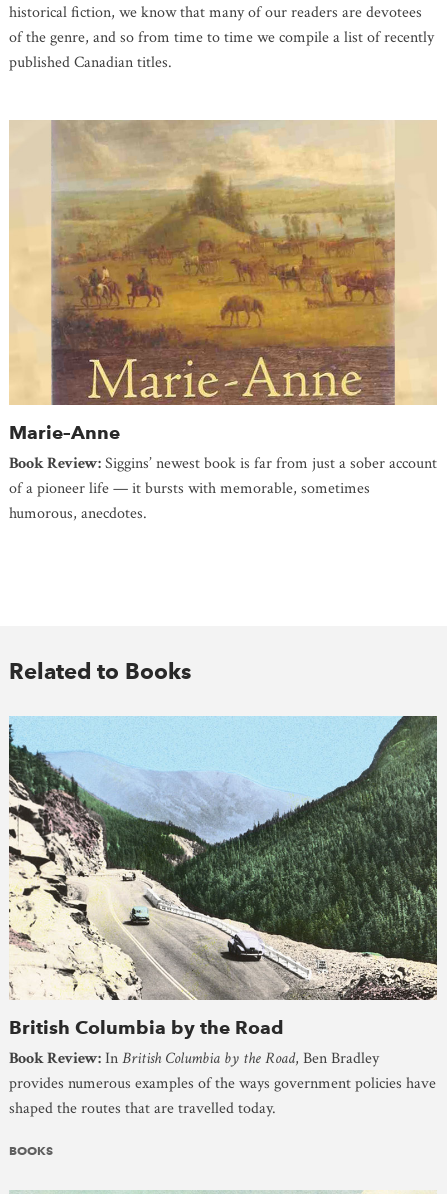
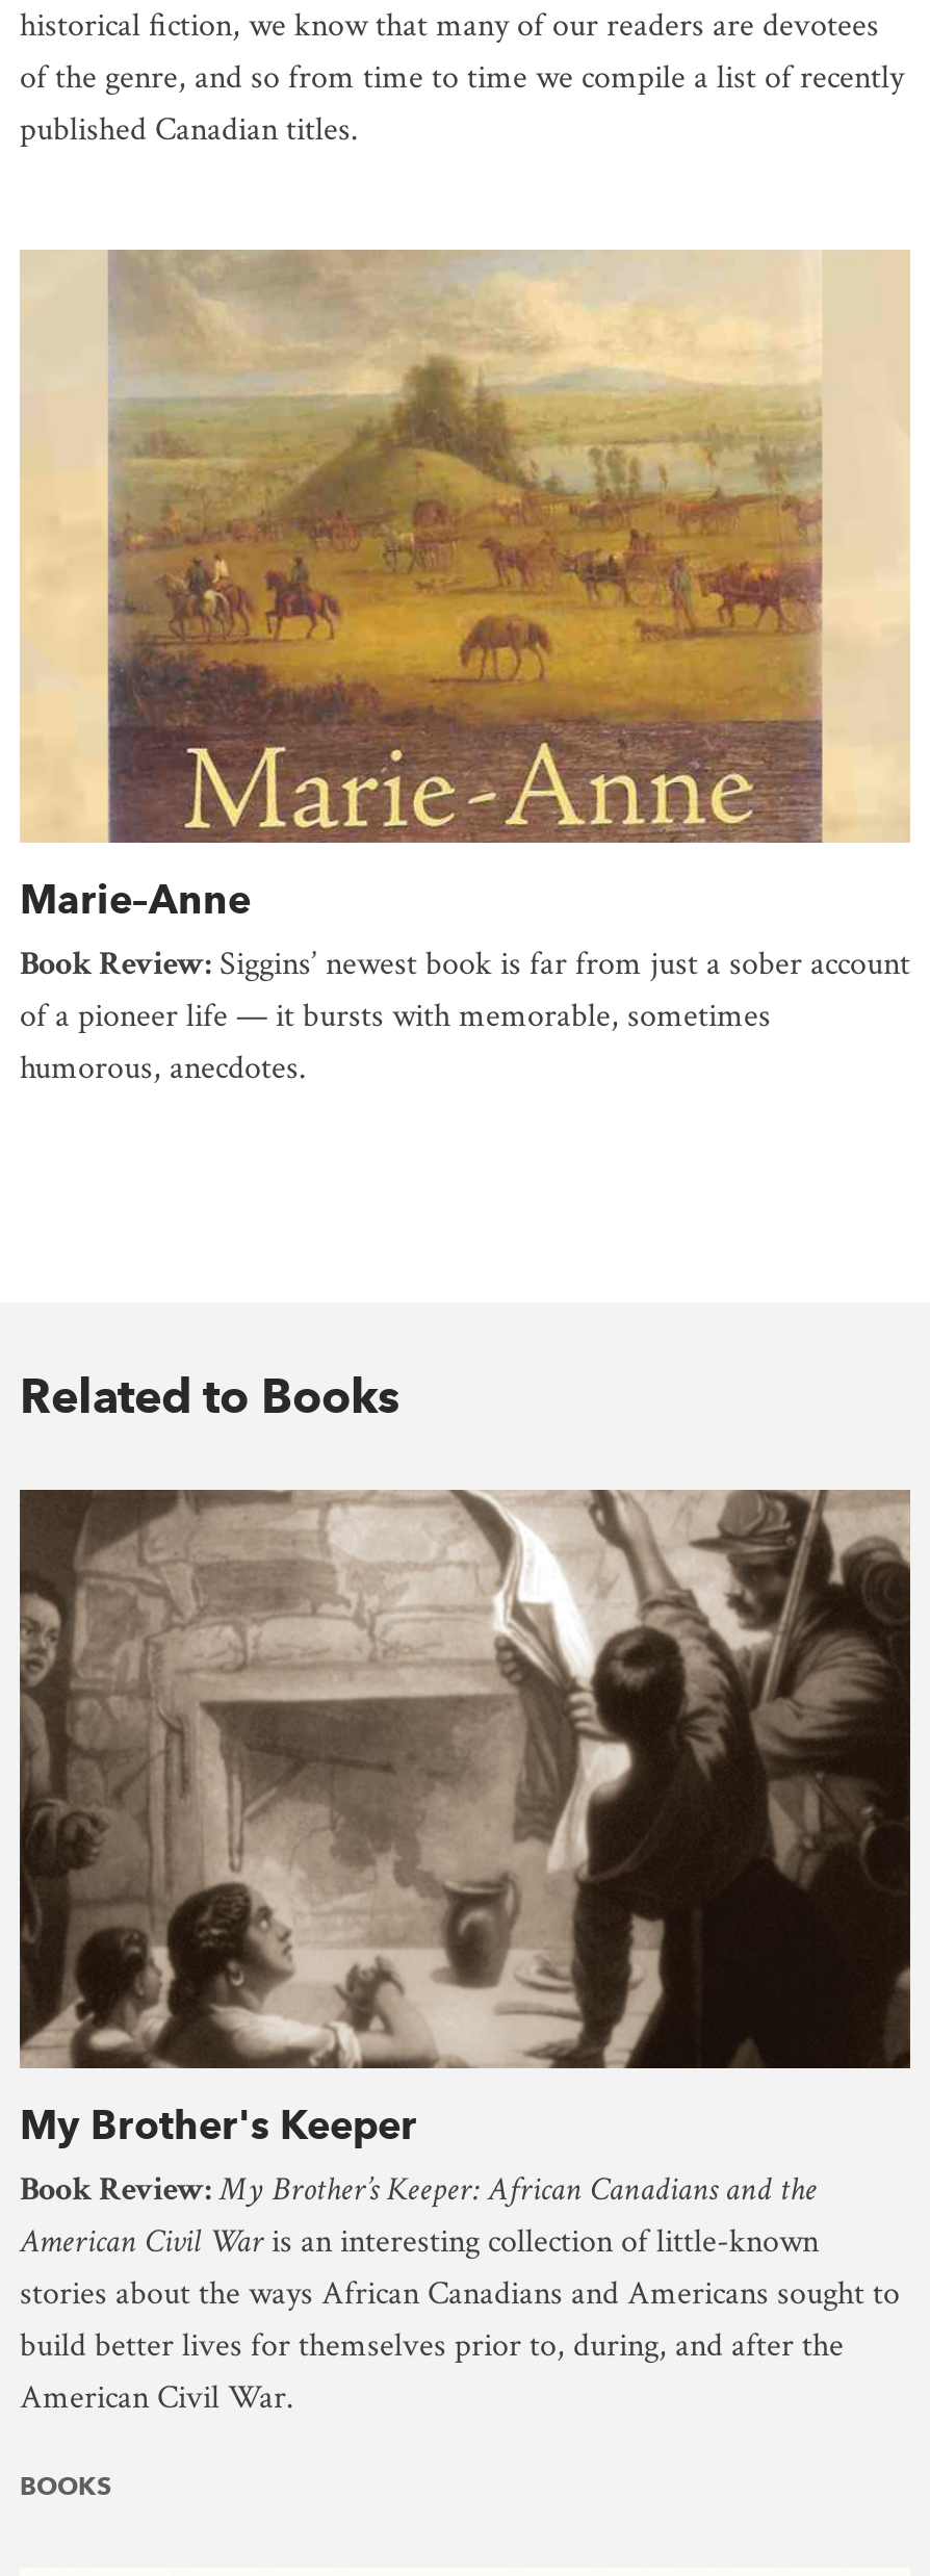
[9,715,438,1119] [image] | British Columbia by the Road | Book Review: In British Columbia by the Road, Ben Bradley | provides numerous examples of the ways government policies have | shaped the routes that are travelled today. -> [18,1488,910,2420] [image] | My Brother's Keeper | Book Review: My Brother’s Keeper: African Canadians and the | American Civil War is an interesting collection of little-known | stories about the ways African Canadians and Americans sought to | build better lives for themselves prior to, during, and after the | American Civil War.

